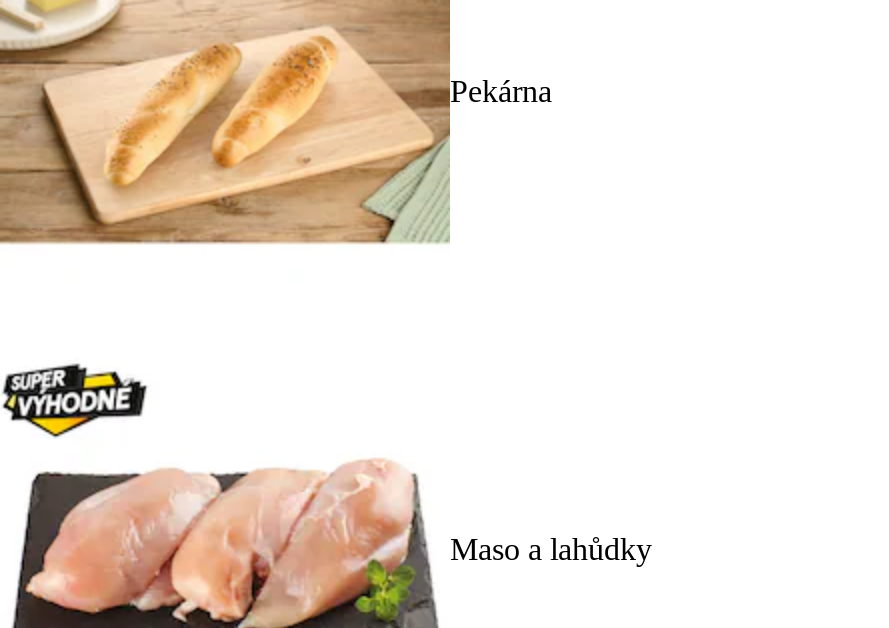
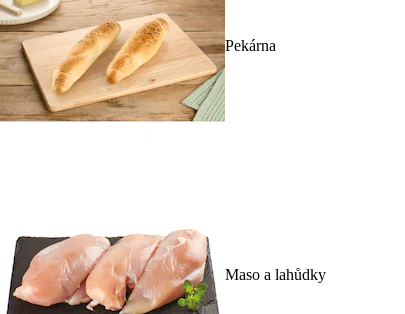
[6,362,148,438] [image] -> none

